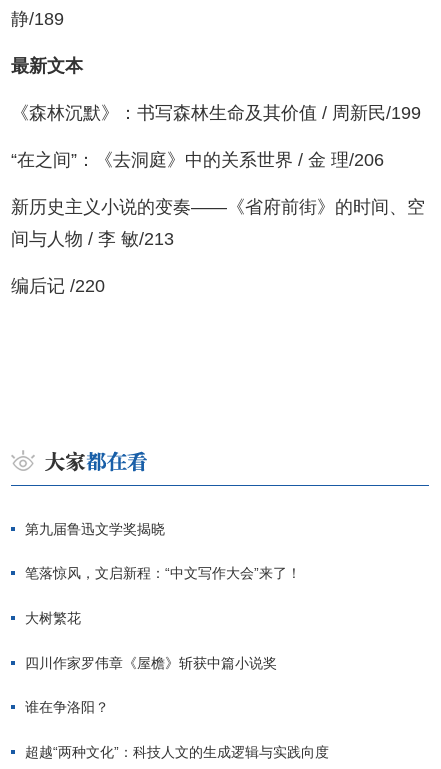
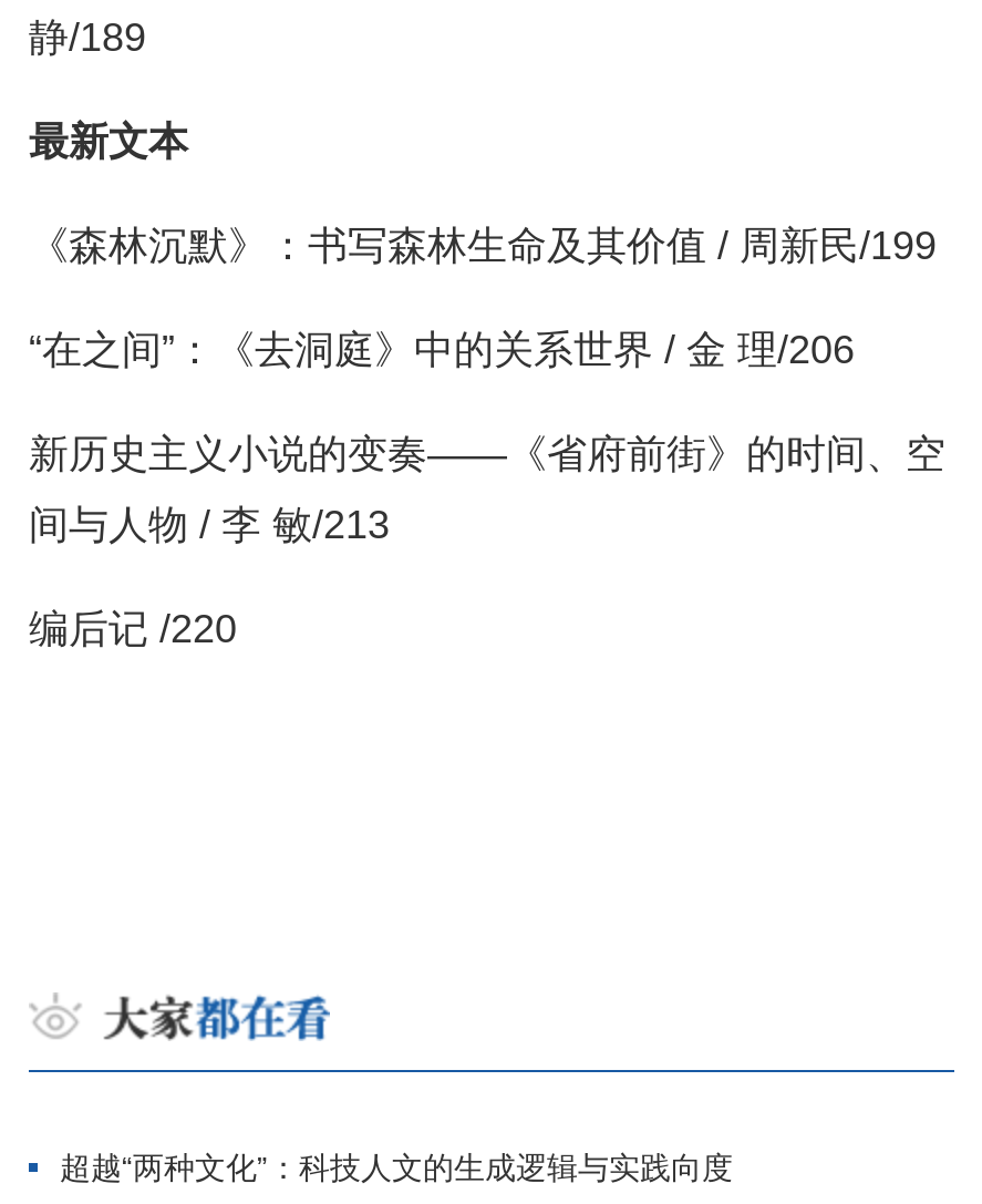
[25,521,301,715] 第九届鲁迅文学奖揭晓 | 笔落惊风，文启新程：“中文写作大会”来了！ | 大树繁花 | 四川作家罗伟章《屋檐》斩获中篇小说奖 | 谁在争洛阳？ -> none

